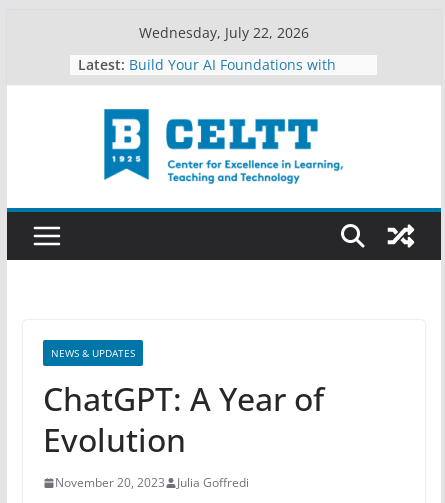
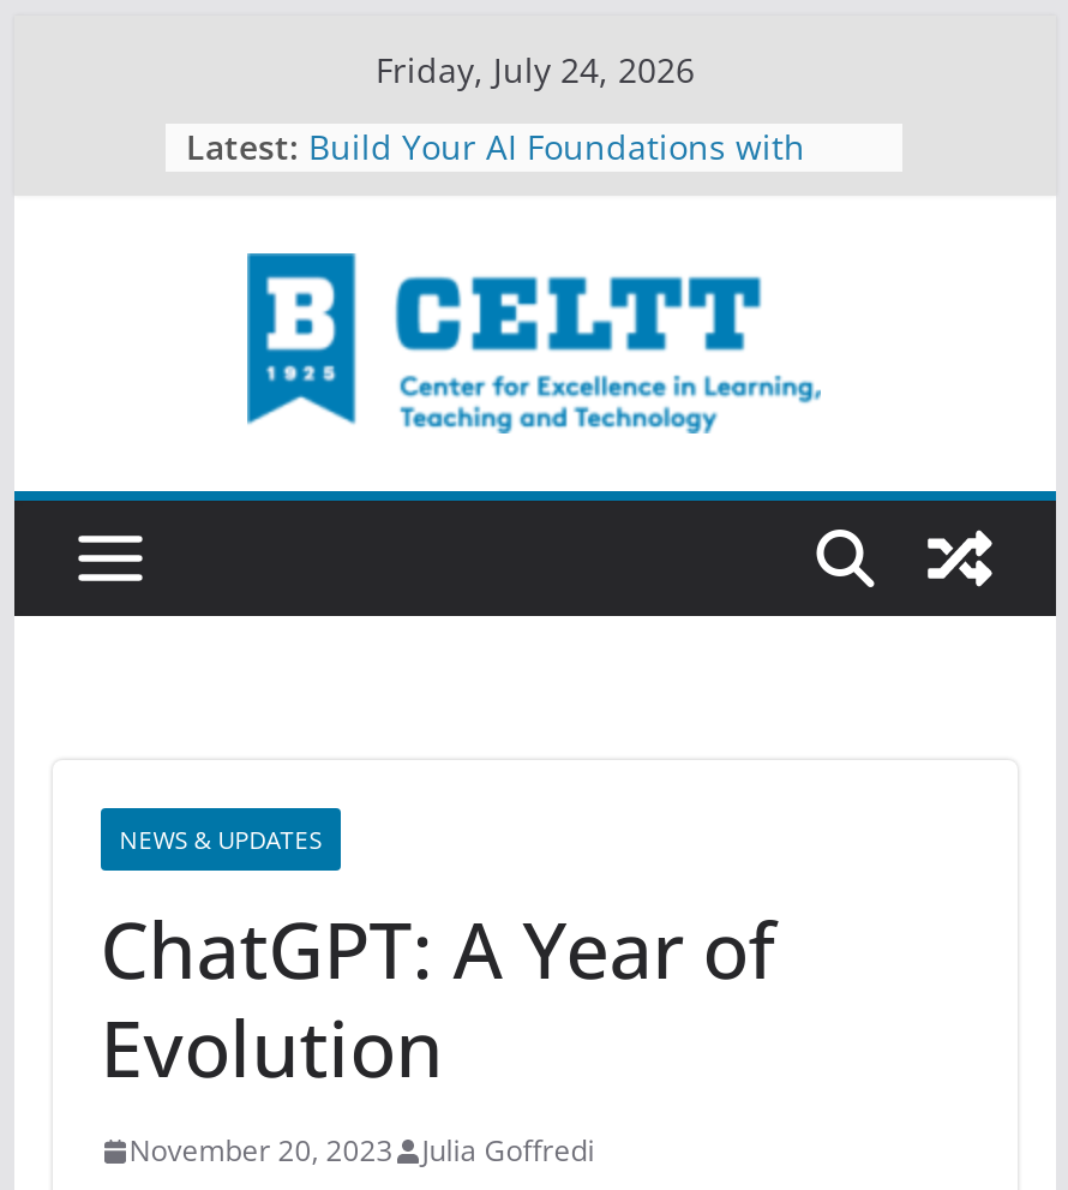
[139,23,309,42] Wednesday, July 22, 2026 -> [376,47,695,92] Friday, July 24, 2026

